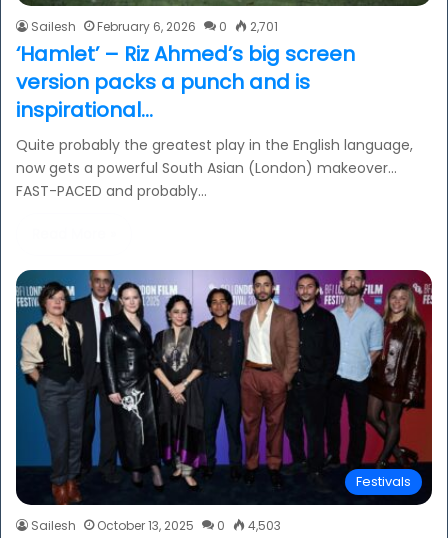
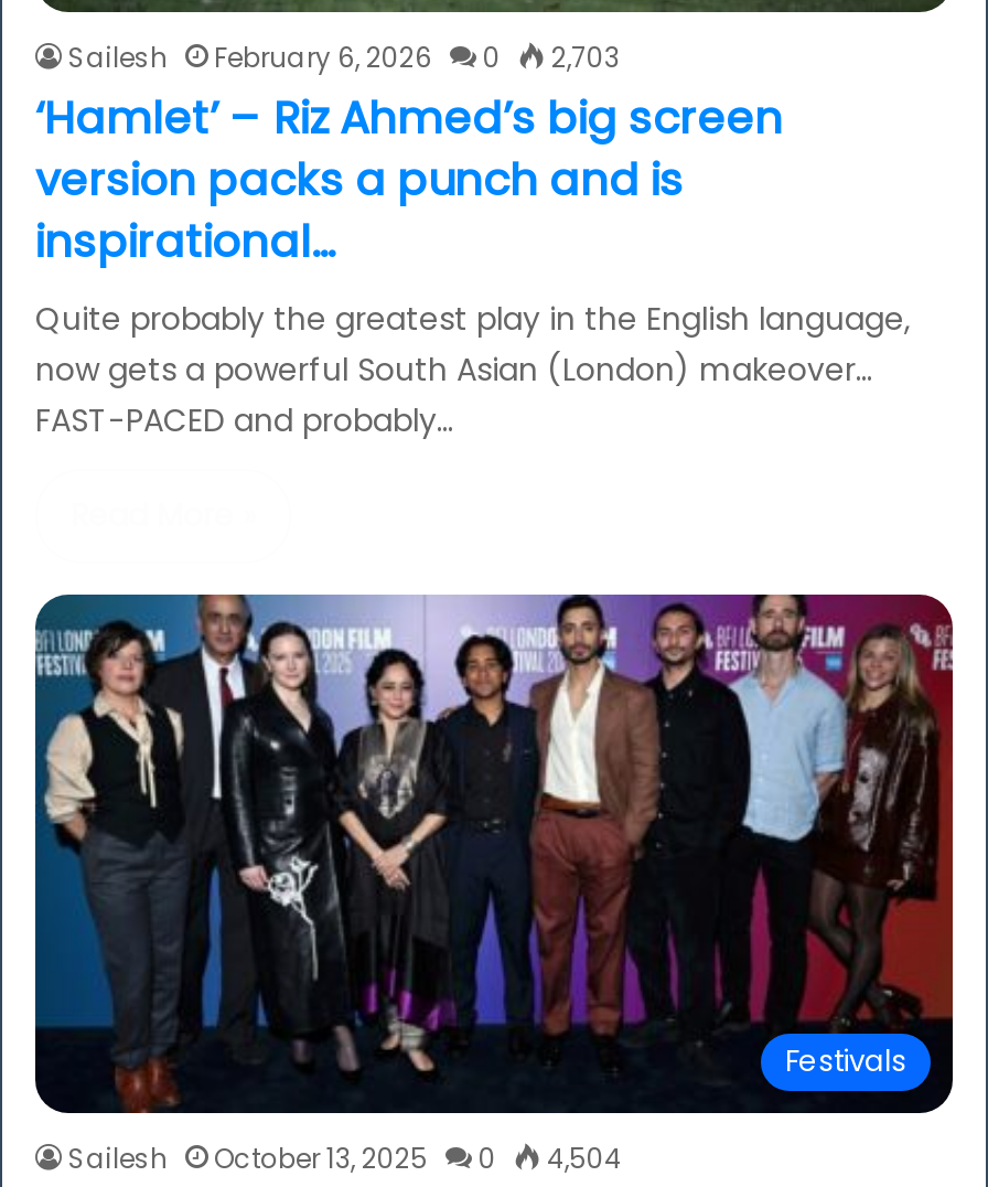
[31,18,278,35] Sailesh February 6, 2026 0 2,701 -> [68,40,620,77] Sailesh February 6, 2026 0 2,703
[31,517,281,534] Sailesh October 13, 2025 0 4,503 -> [68,1140,622,1178] Sailesh October 13, 2025 0 4,504

